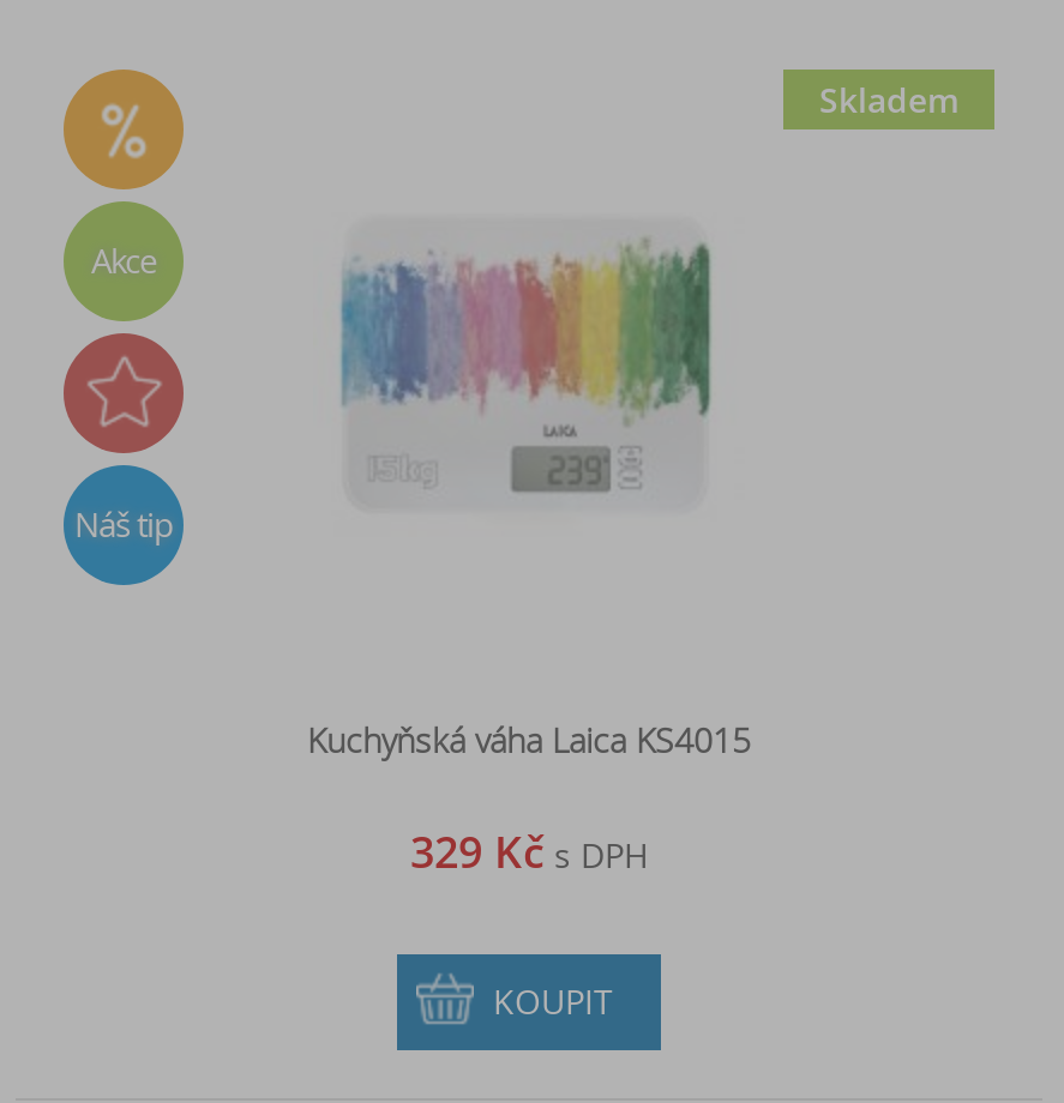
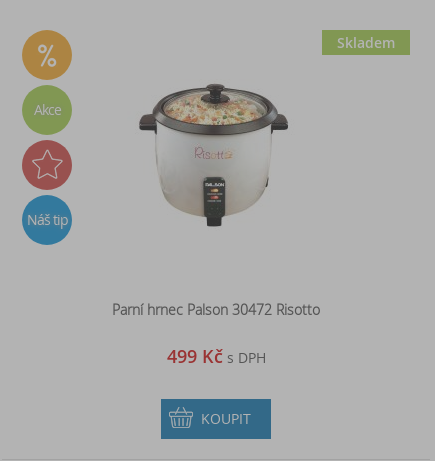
[339,199,714,542] [image] -> [138,83,292,228] [image]
[307,716,751,762] Kuchyňská váha Laica KS4015 -> [112,300,320,319] Parní hrnec Palson 30472 Risotto
[410,821,648,879] 329 Kč s DPH -> [166,344,265,368] 499 Kč s DPH

